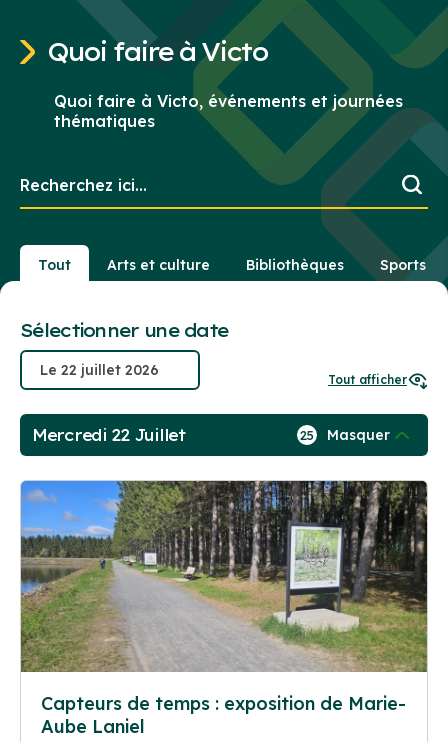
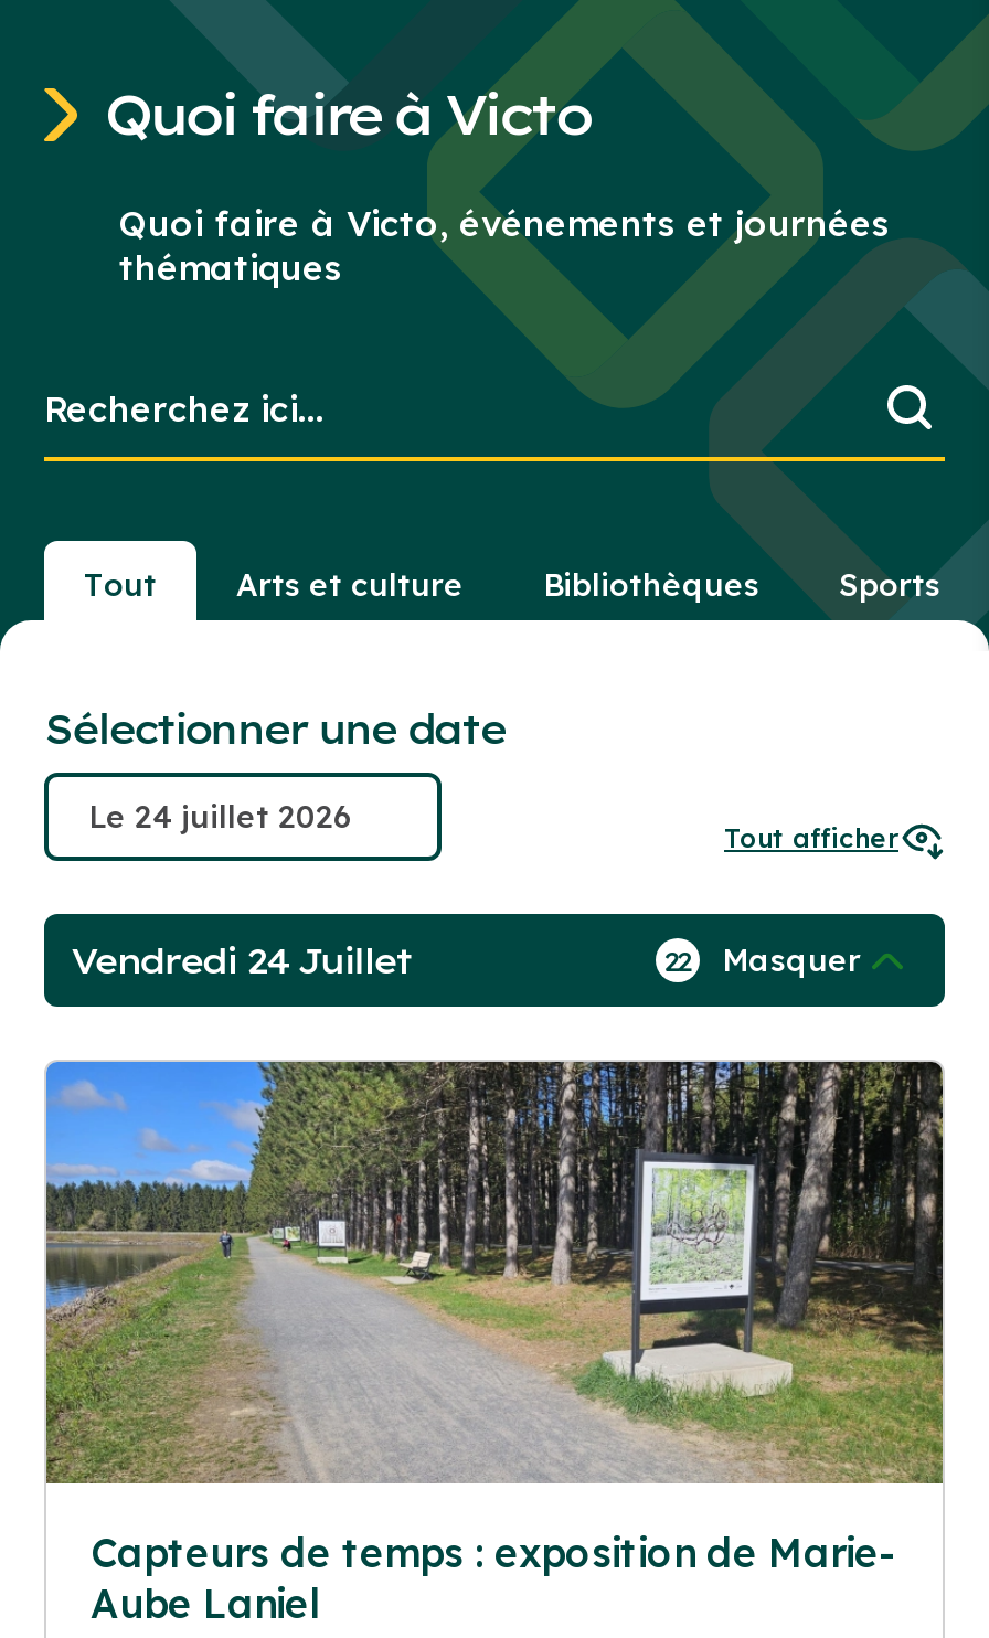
[32,425,186,445] Mercredi 22 Juillet -> [71,939,412,983] Vendredi 24 Juillet
[300,426,390,444] 25 Masquer -> [664,941,861,981] 22 Masquer

